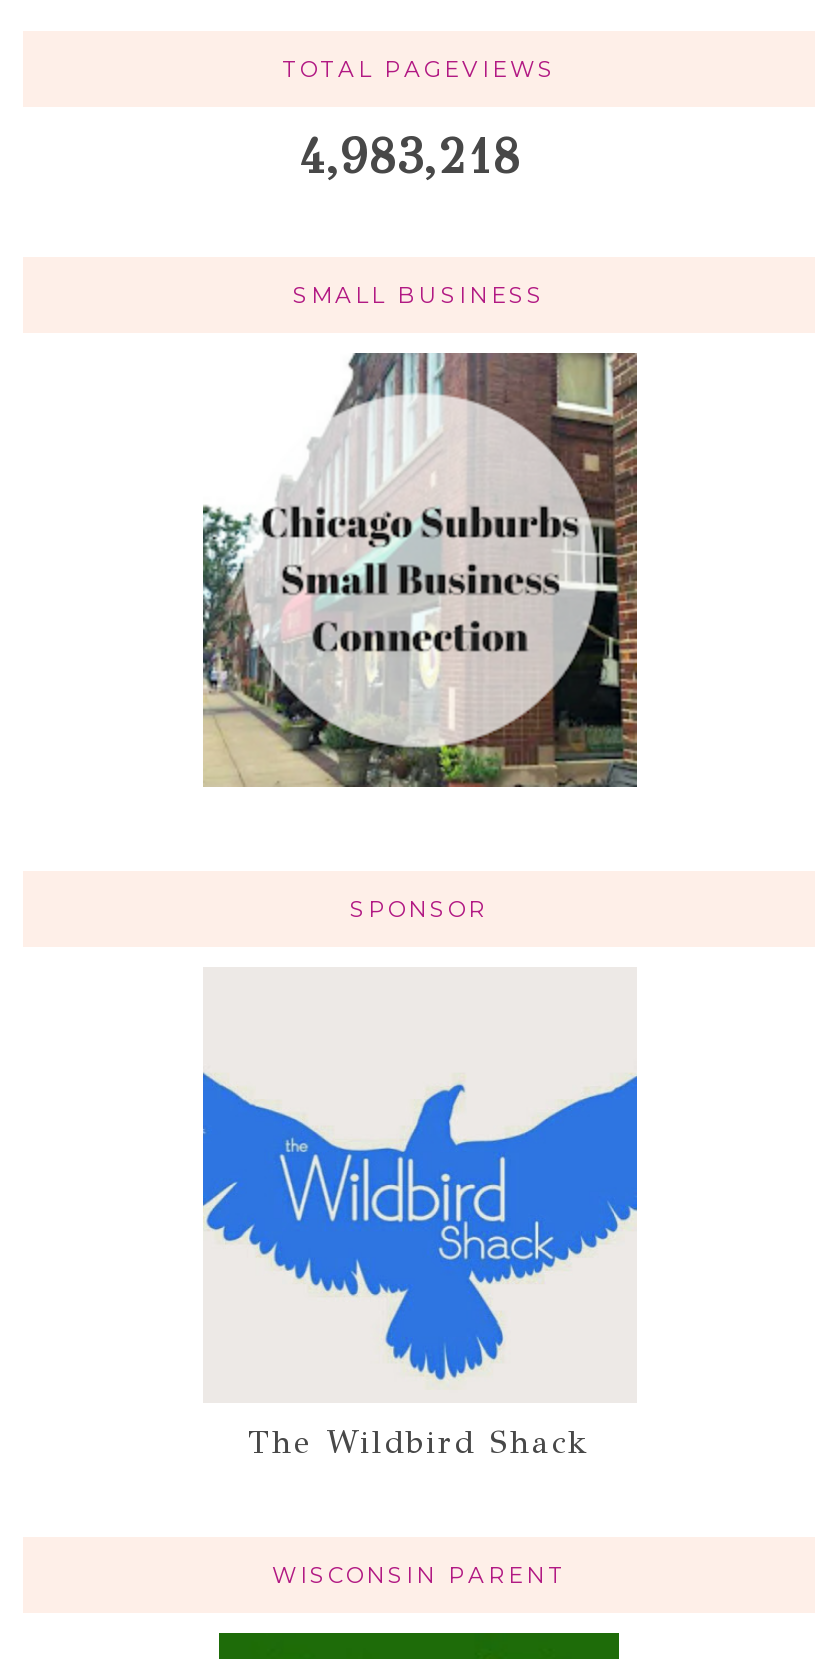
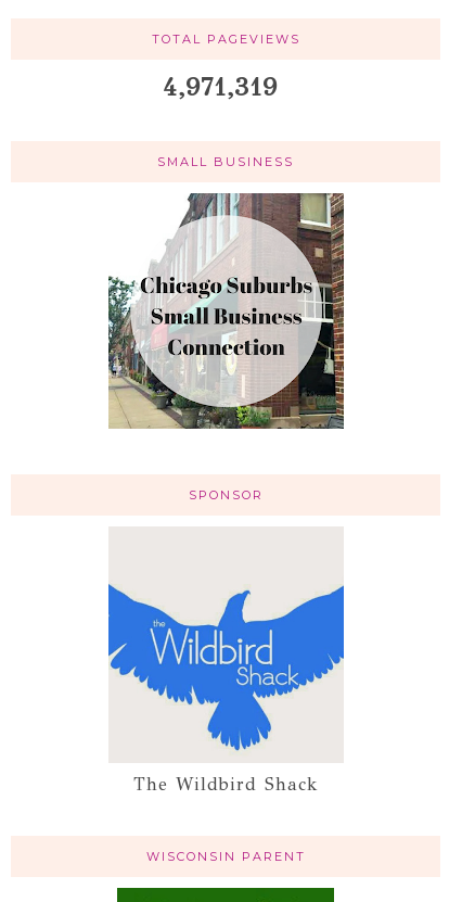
[298,127,520,187] 4,983,218 -> [163,71,278,103] 4,971,319

